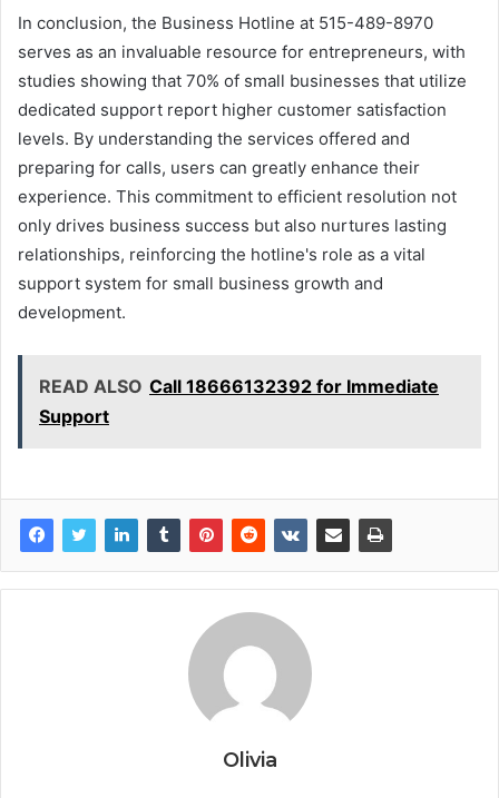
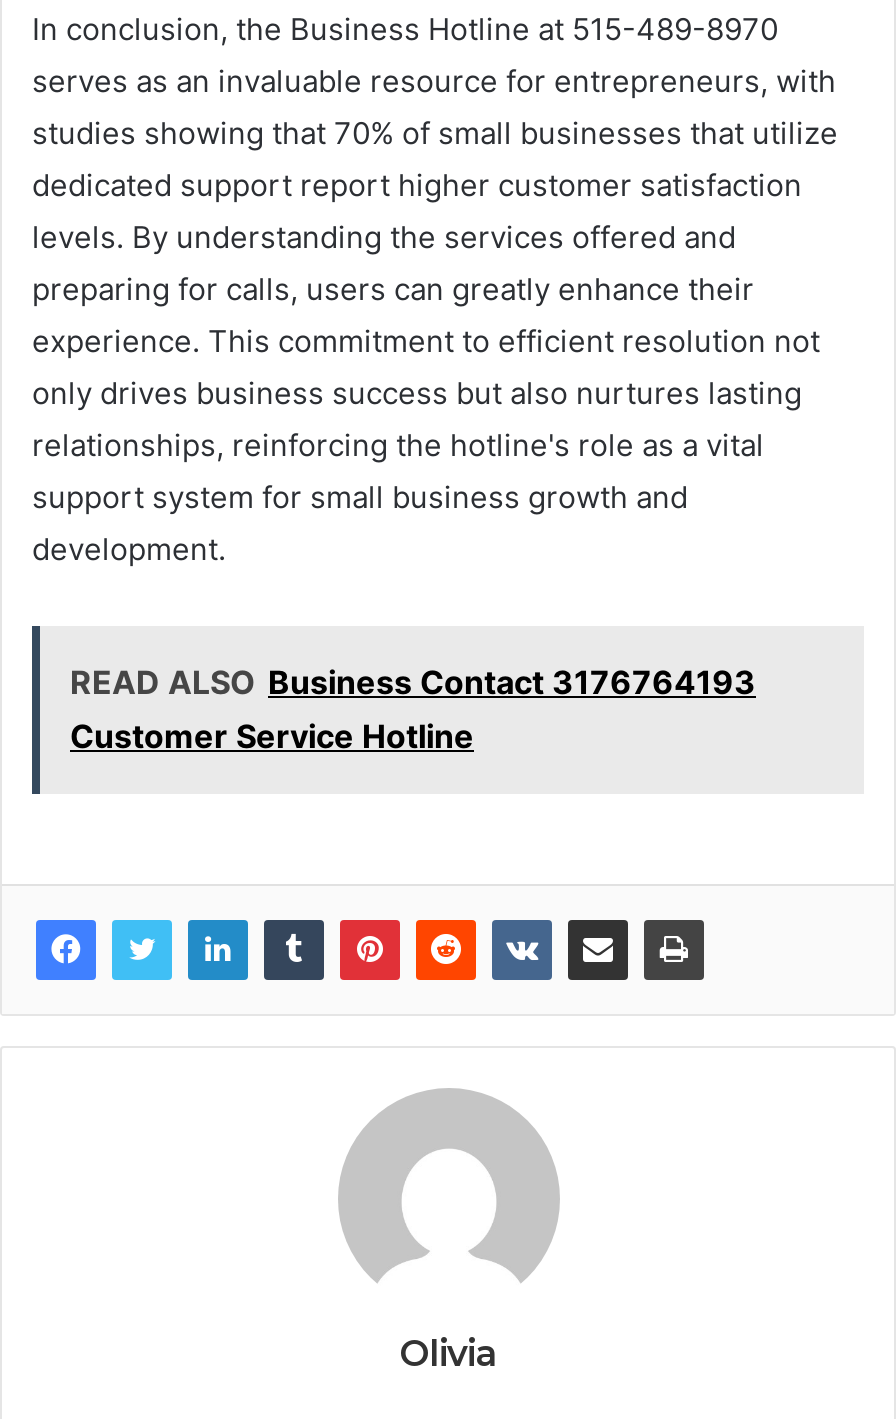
[39,375,439,427] READ ALSO Call 18666132392 for Immediate | Support -> [70,661,756,755] READ ALSO Business Contact 3176764193 | Customer Service Hotline

